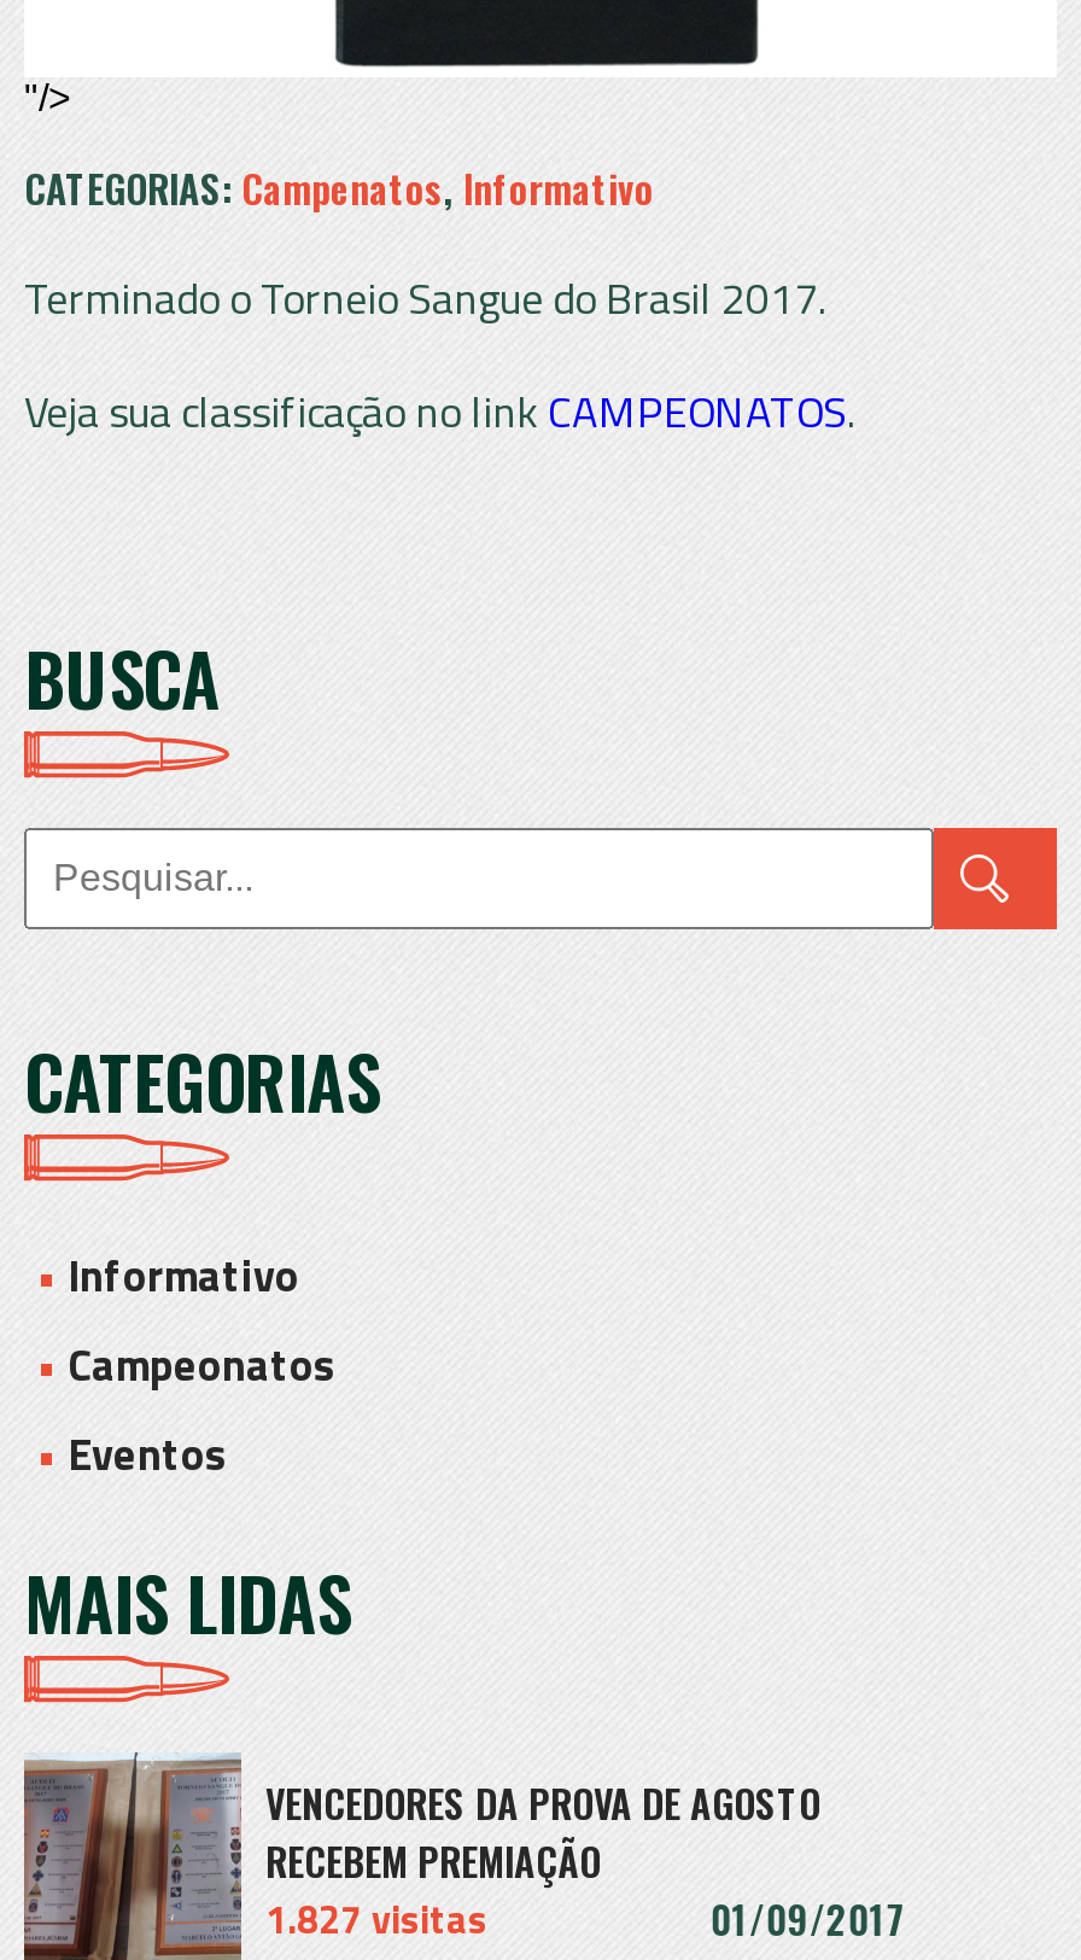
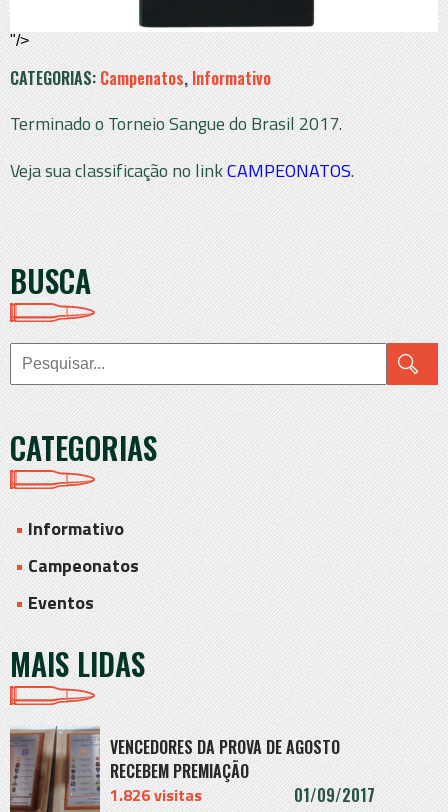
[265,1890,487,1948] 1.827 visitas -> [110,783,202,807] 1.826 visitas

